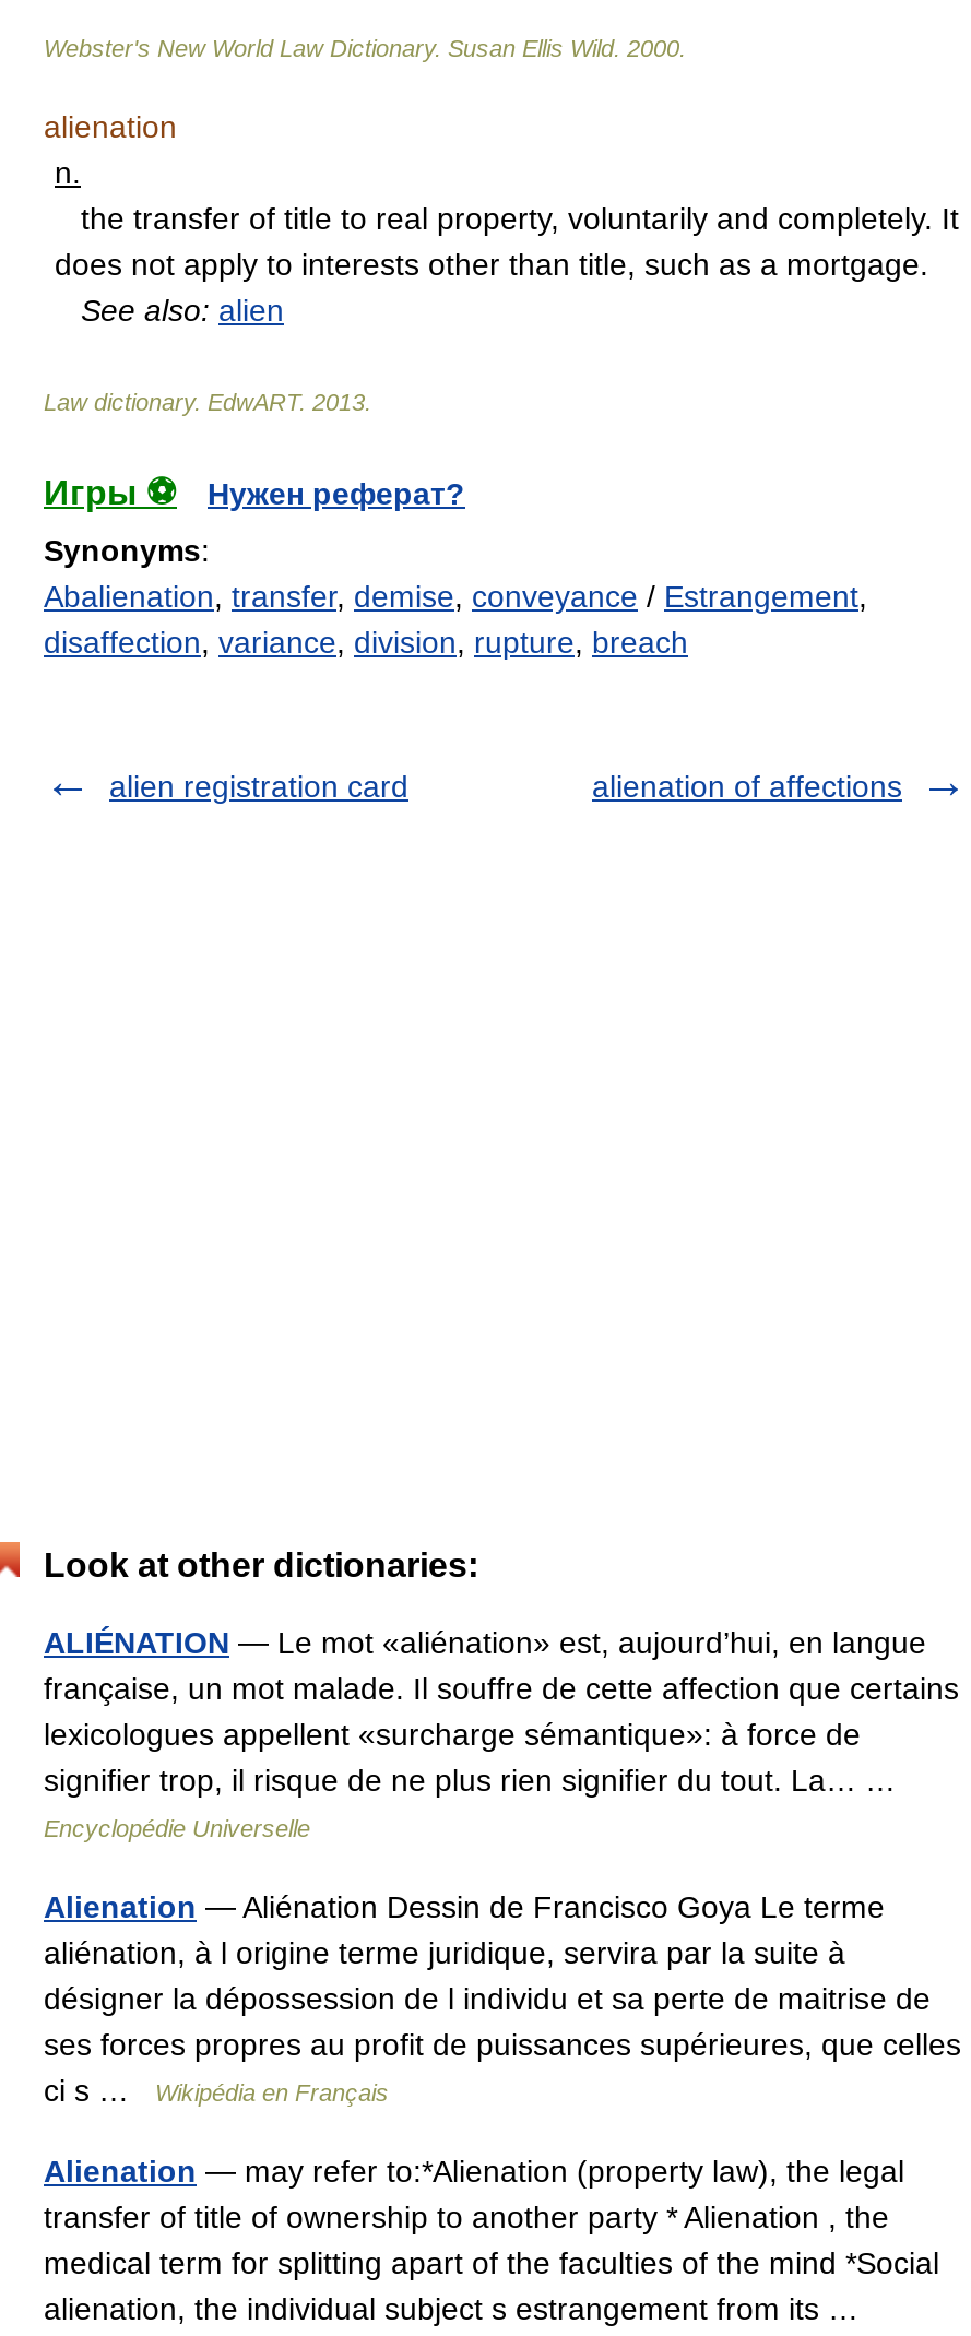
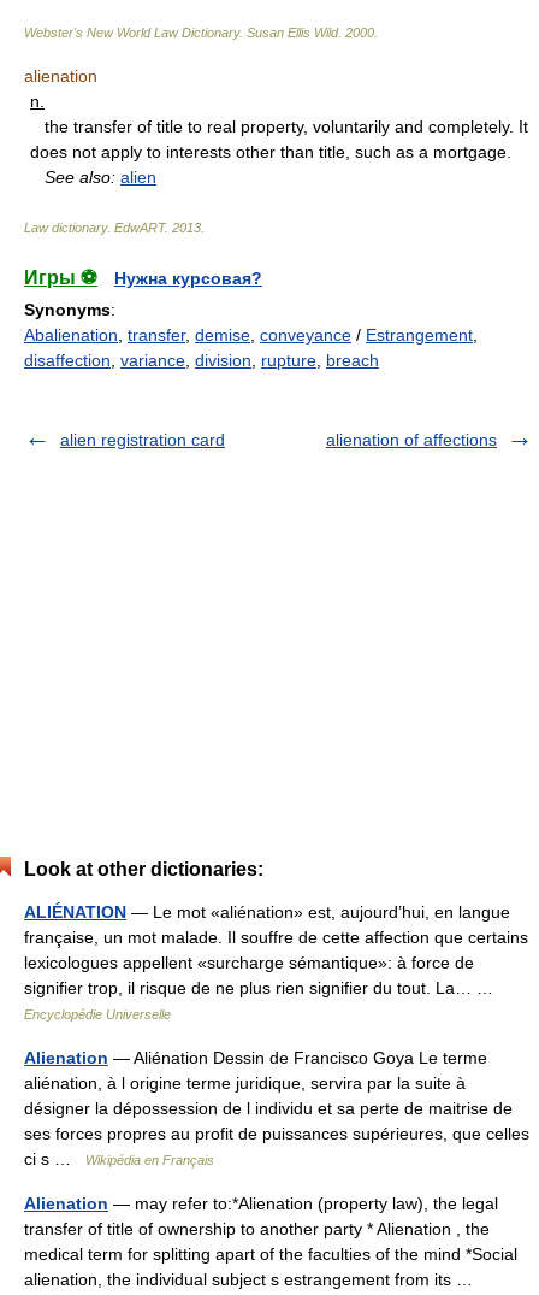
[208,476,465,511] Нужен реферат? -> [114,269,262,288] Нужна курсовая?

